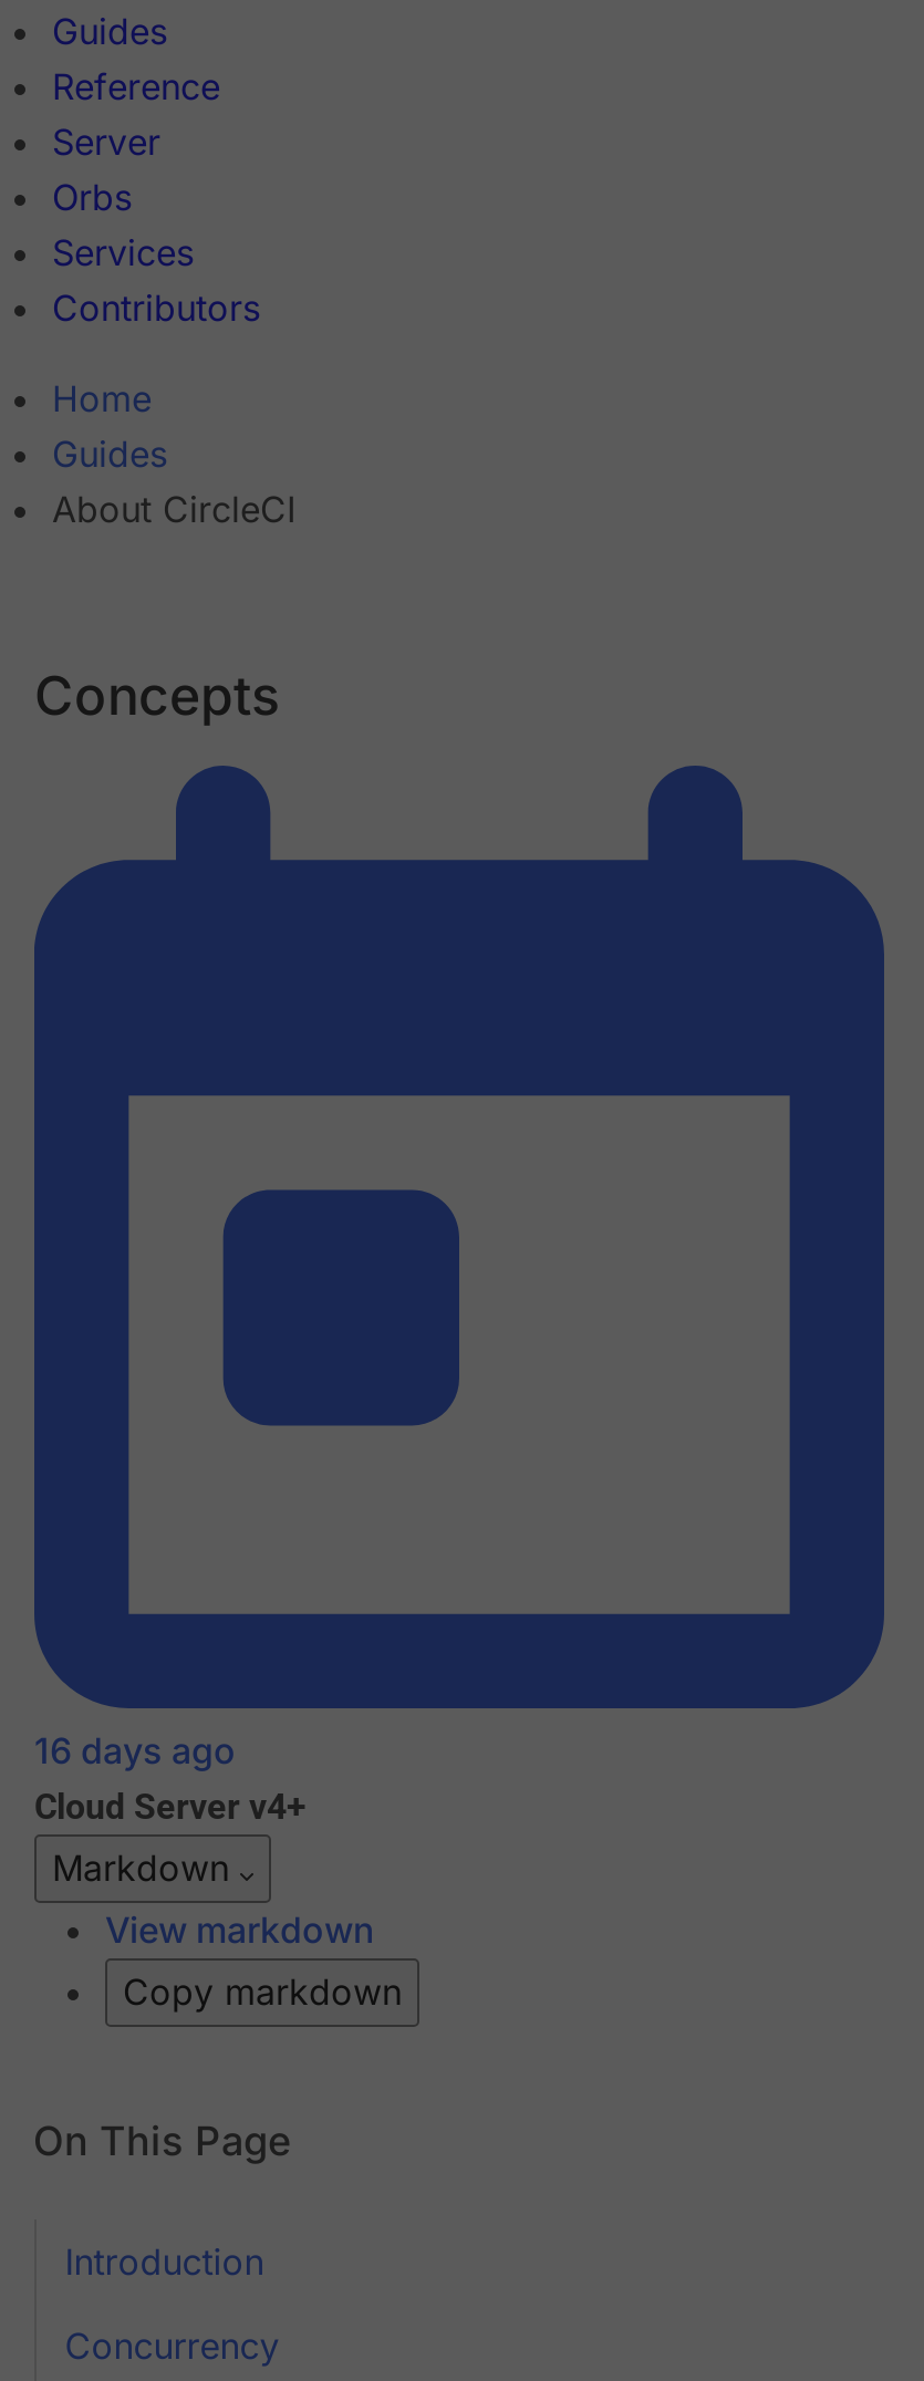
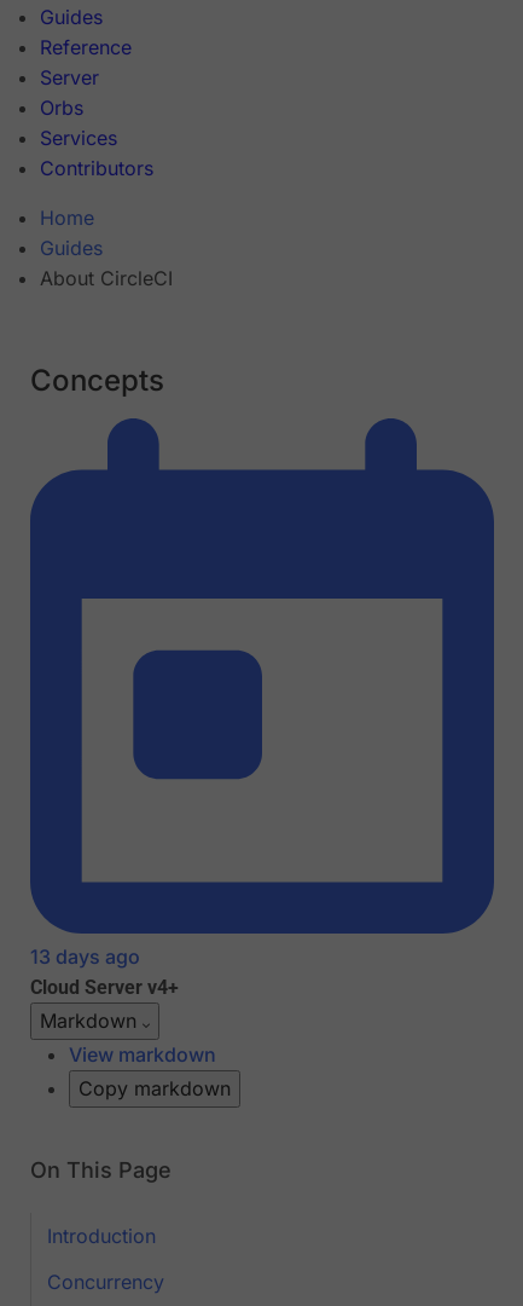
[34,1729,236,1774] 16 days ago -> [30,945,140,969] 13 days ago

